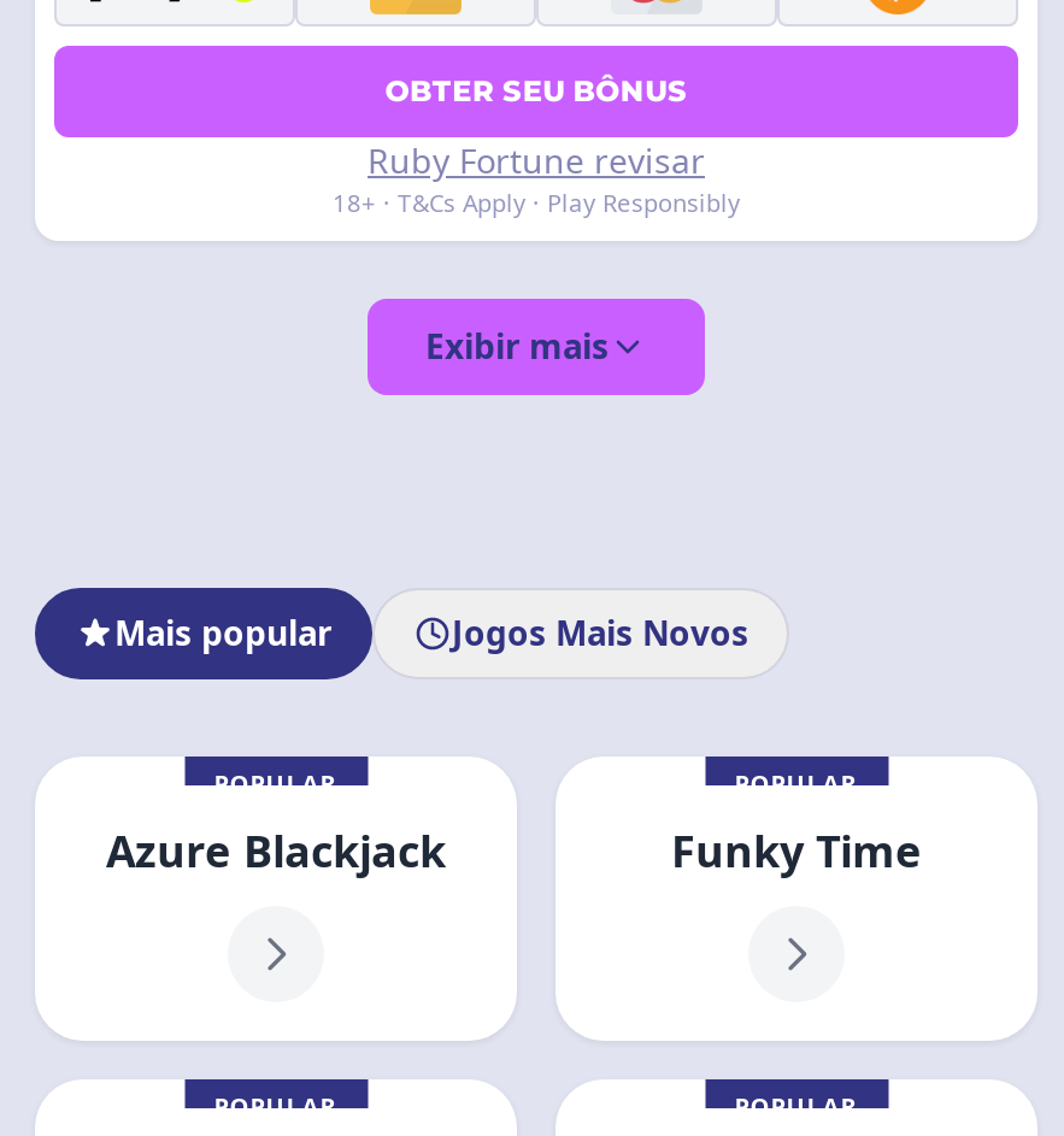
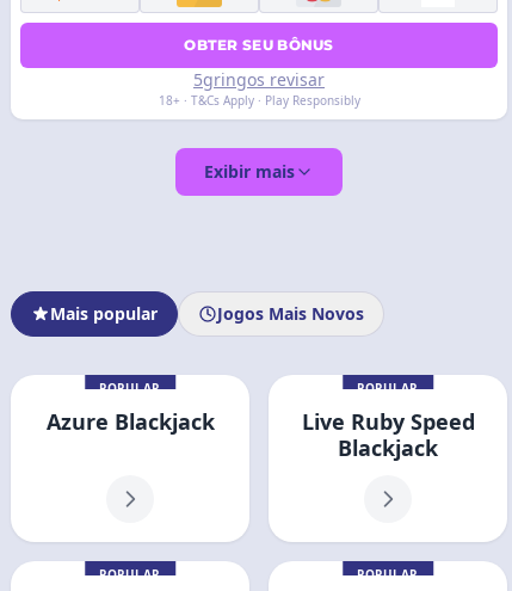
[368,137,705,183] Ruby Fortune revisar -> [193,68,325,91] 5gringos revisar
[671,822,922,879] Funky Time -> [301,407,474,462] Live Ruby Speed | Blackjack

